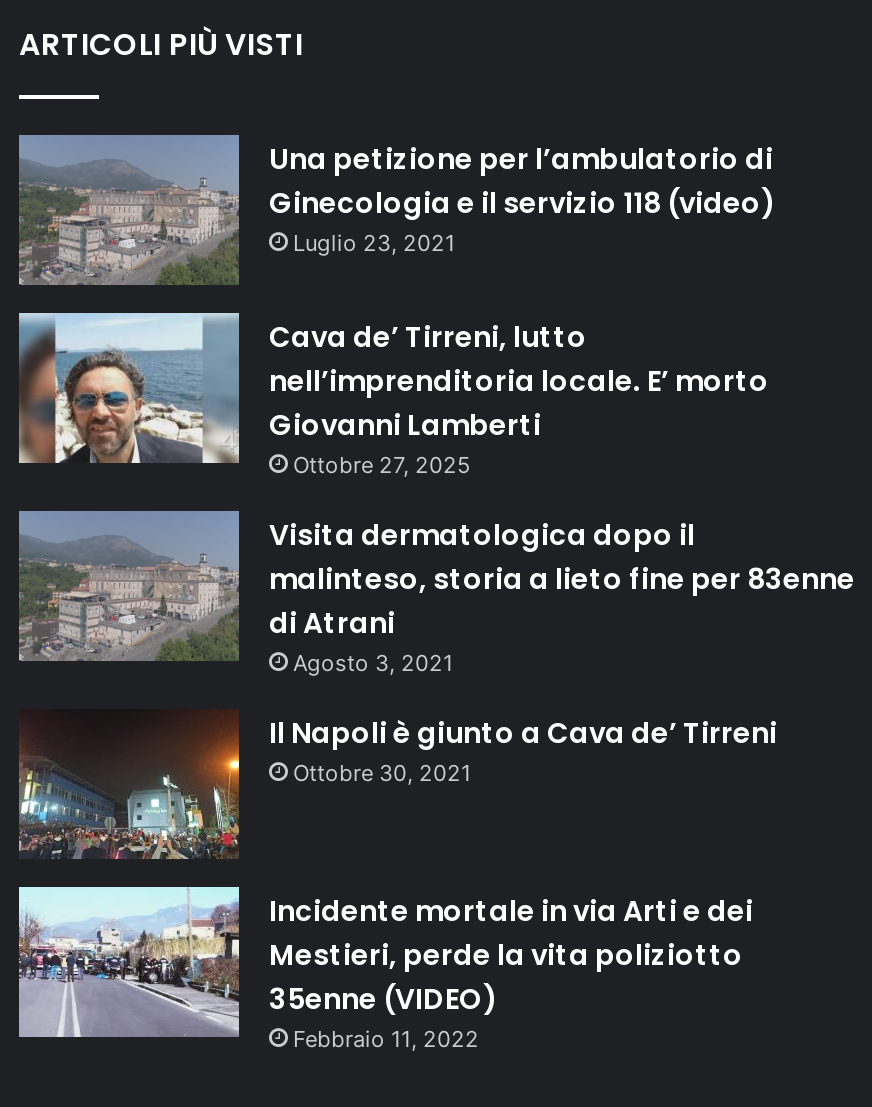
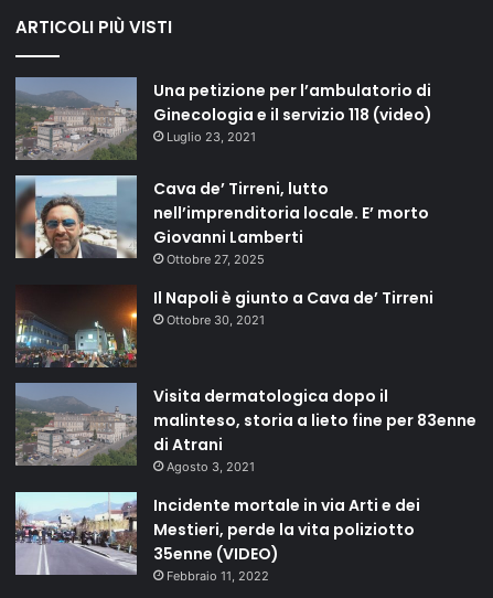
moved [15,515,855,677] -> [13,385,476,475]: [image] | Visita dermatologica dopo il | malinteso, storia a lieto fine per 83enne | di Atrani | Agosto 3, 2021
moved [19,709,777,859] -> [15,285,433,367]: [image] | Il Napoli è giunto a Cava de’ Tirreni | Ottobre 30, 2021

